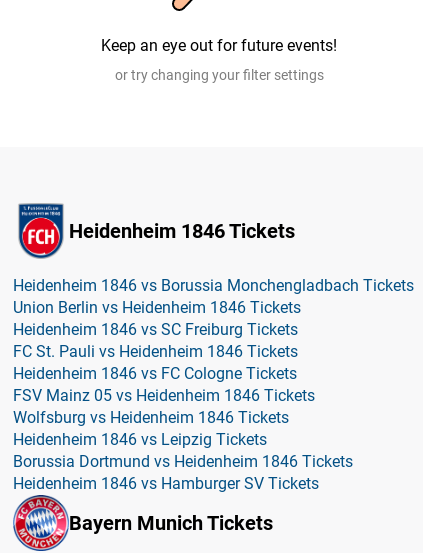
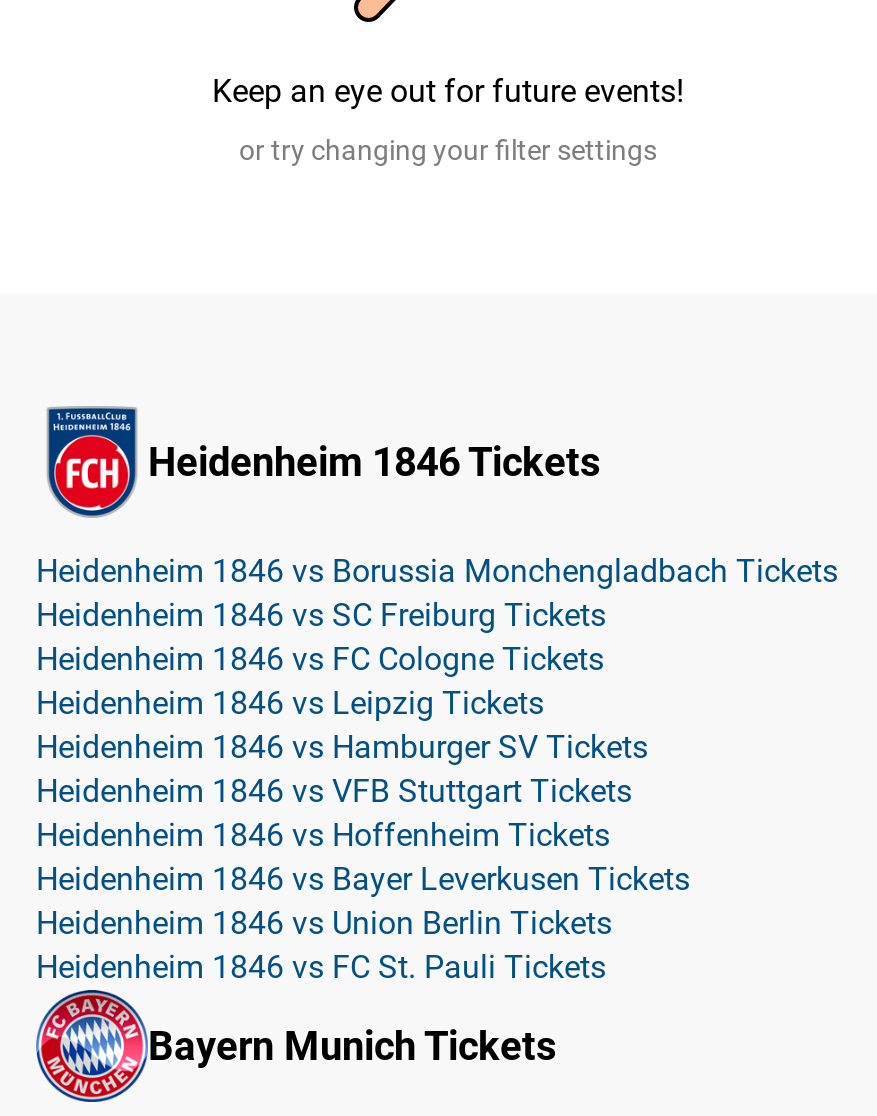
[13,298,301,317] Union Berlin vs Heidenheim 1846 Tickets -> none
moved [13,320,298,339] -> [36,596,606,634]: Heidenheim 1846 vs SC Freiburg Tickets
[13,342,298,361] FC St. Pauli vs Heidenheim 1846 Tickets -> none
moved [13,364,297,383] -> [36,640,604,678]: Heidenheim 1846 vs FC Cologne Tickets
[13,386,315,427] FSV Mainz 05 vs Heidenheim 1846 Tickets | Wolfsburg vs Heidenheim 1846 Tickets -> none
moved [13,430,267,449] -> [36,684,544,722]: Heidenheim 1846 vs Leipzig Tickets
[13,452,353,471] Borussia Dortmund vs Heidenheim 1846 Tickets -> none
moved [13,474,319,493] -> [36,728,648,766]: Heidenheim 1846 vs Hamburger SV Tickets
none -> [36,772,690,986] Heidenheim 1846 vs VFB Stuttgart Tickets | Heidenheim 1846 vs Hoffenheim Tickets | Heidenheim 1846 vs Bayer Leverkusen Tickets | Heidenheim 1846 vs Union Berlin Tickets | Heidenheim 1846 vs FC St. Pauli Tickets

